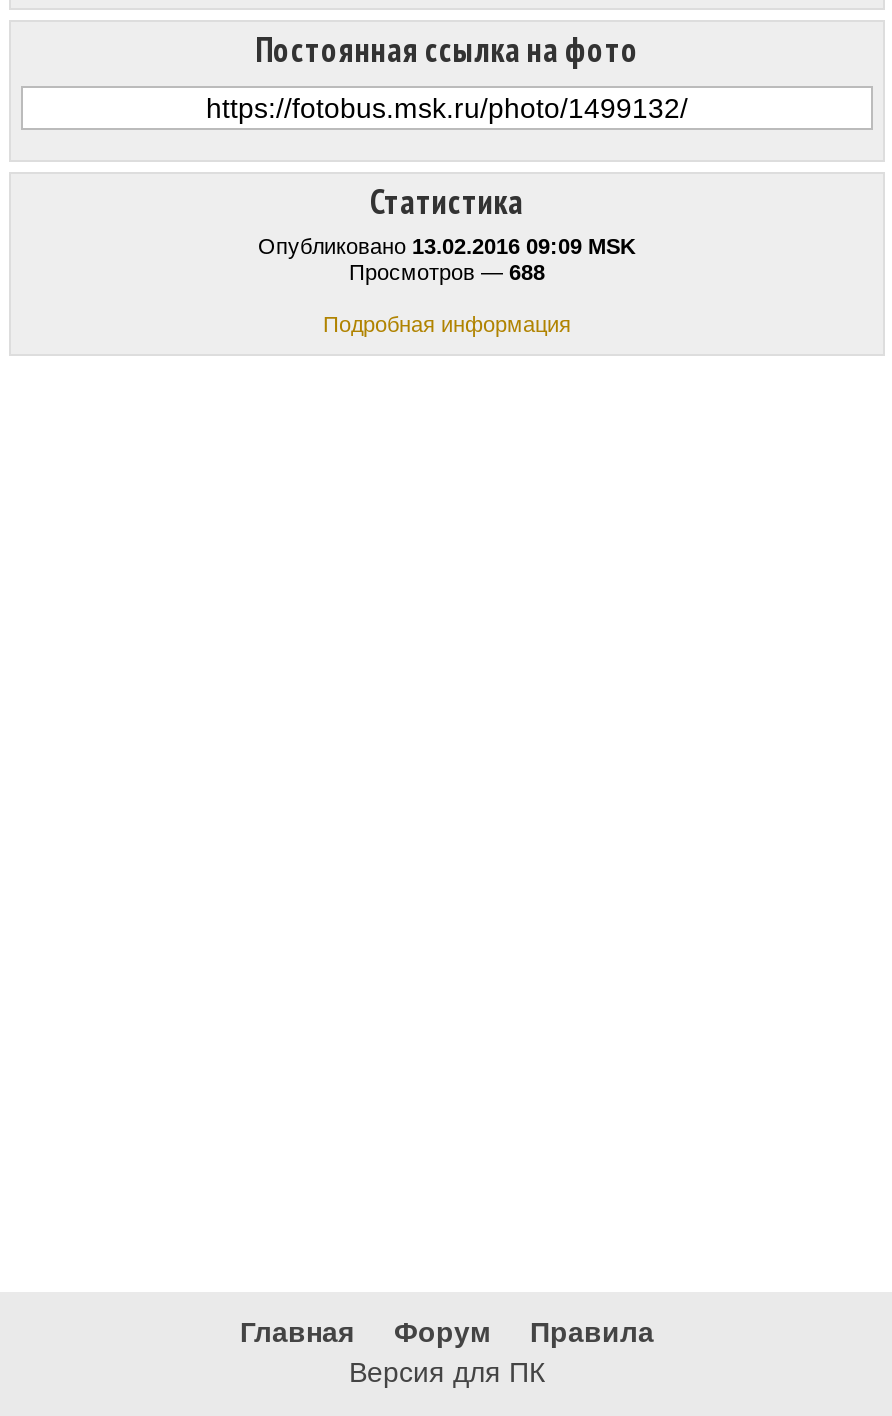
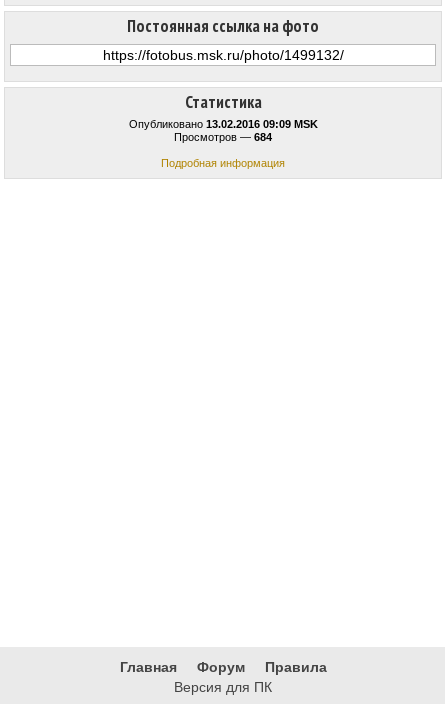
[349,260,545,284] Просмотров — 688 -> [174,131,272,143] Просмотров — 684

